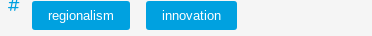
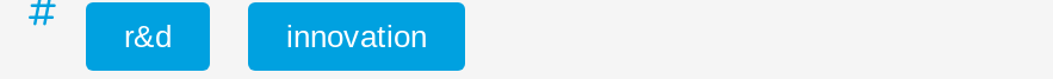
[48,8,114,23] regionalism -> [124,19,172,55] r&d

